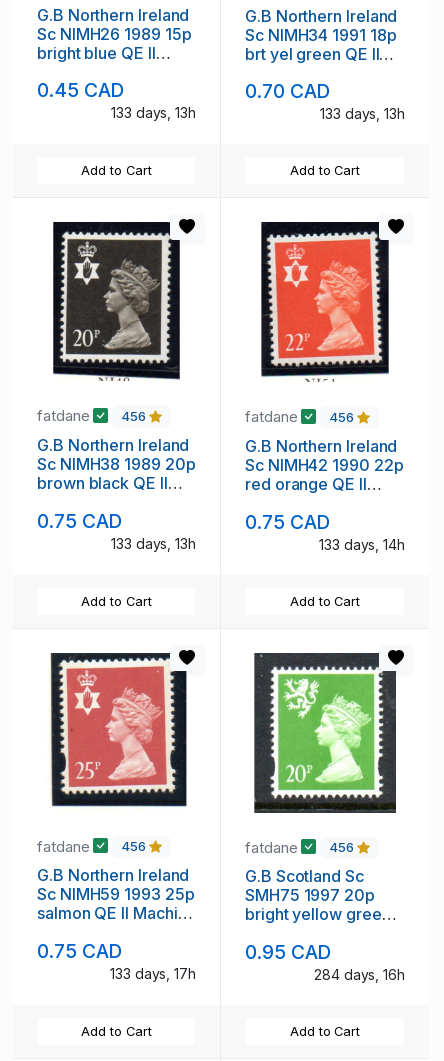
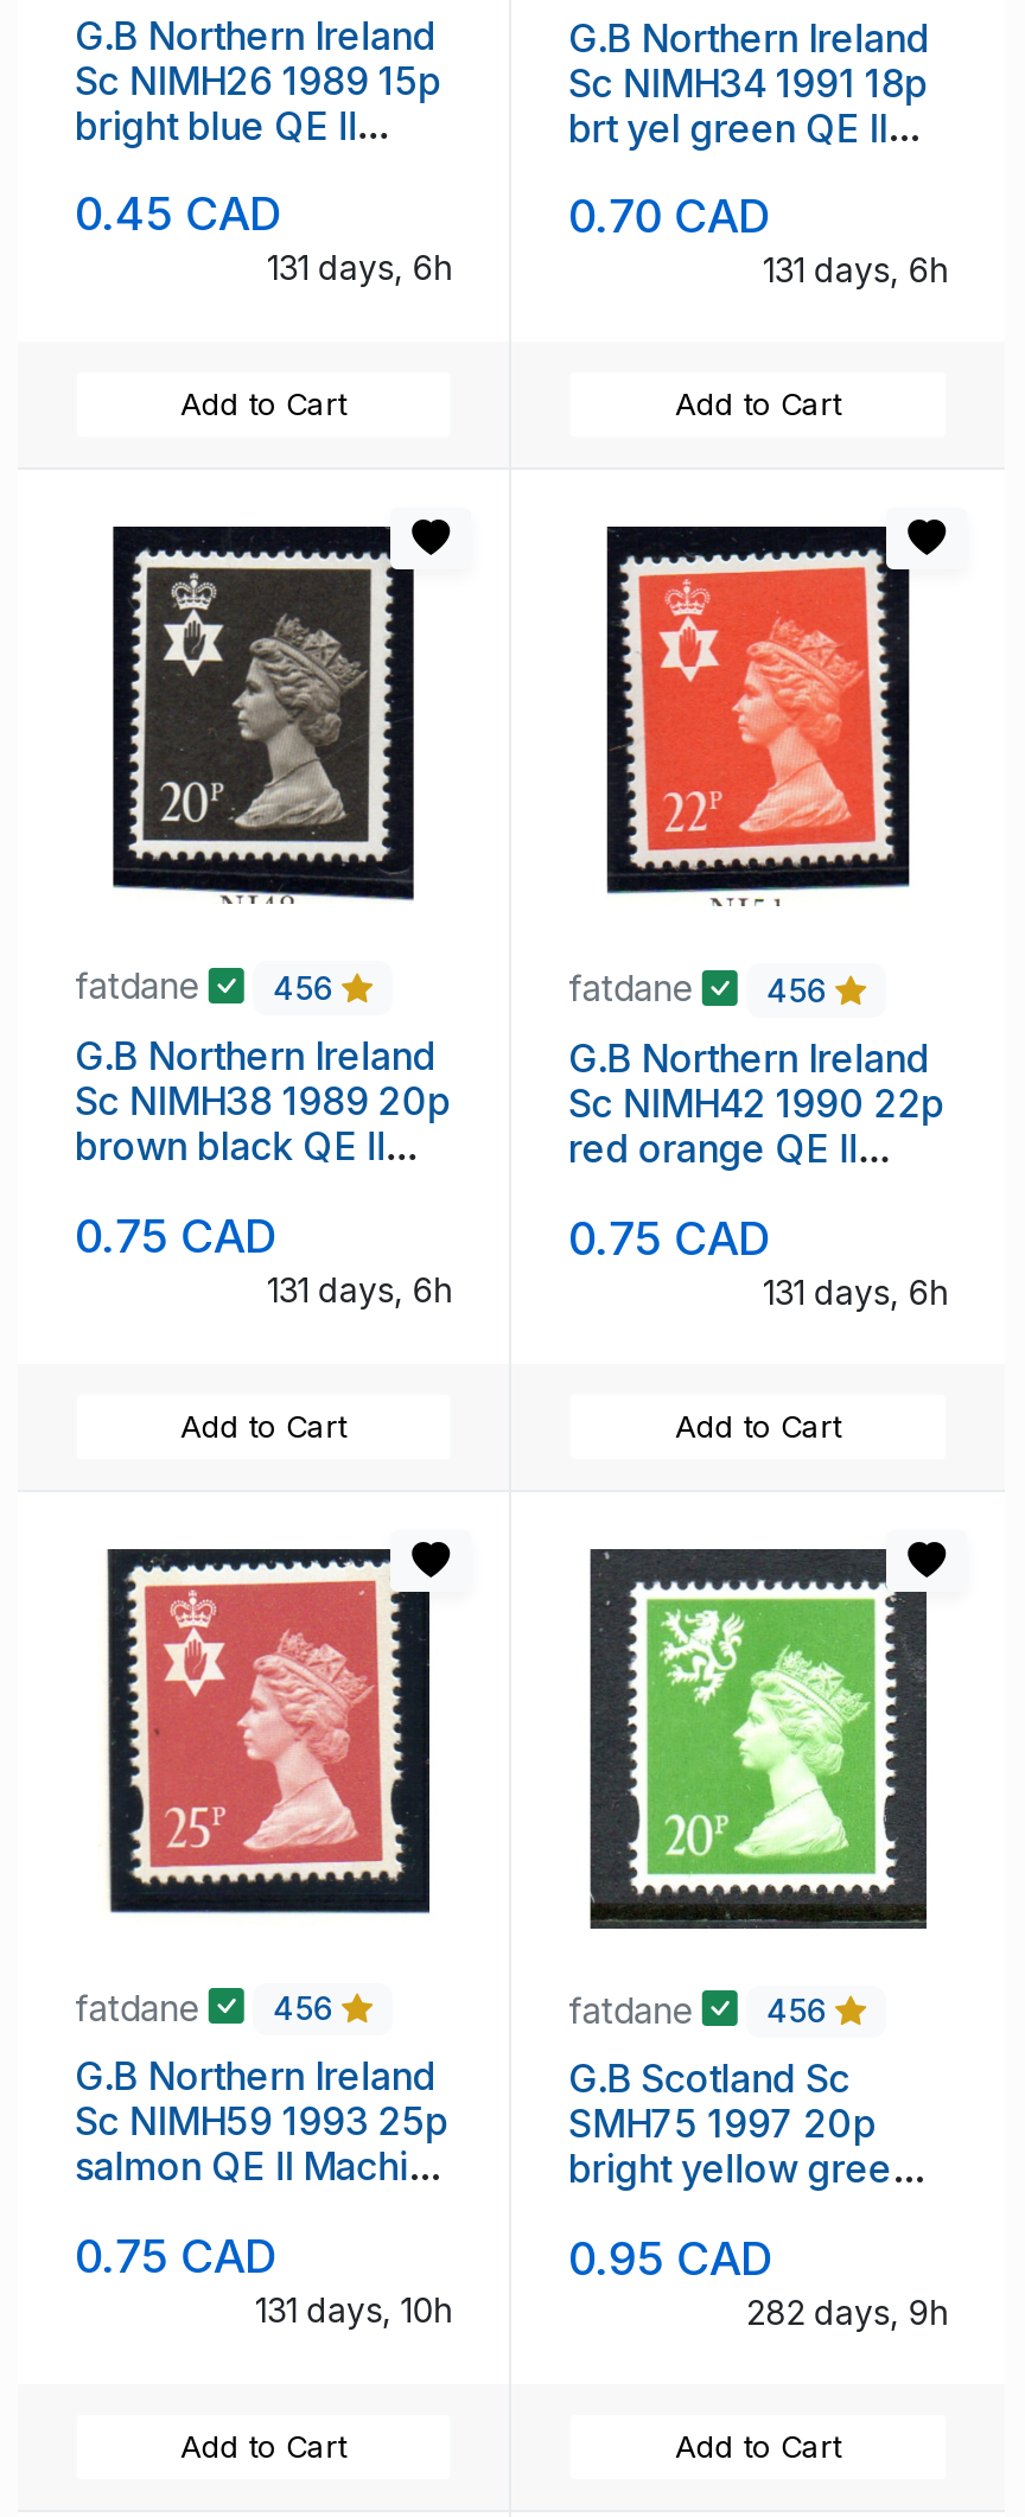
[111,104,196,121] 133 days, 13h -> [267,247,452,288] 131 days, 6h
[320,105,405,122] 133 days, 13h -> [763,250,948,290] 131 days, 6h
[111,534,196,551] 133 days, 13h -> [267,1268,452,1308] 131 days, 6h
[319,535,405,552] 133 days, 14h -> [763,1270,948,1311] 131 days, 6h
[110,965,196,982] 133 days, 17h -> [255,2289,452,2329] 131 days, 10h
[314,966,405,983] 284 days, 16h -> [746,2291,948,2331] 282 days, 9h

